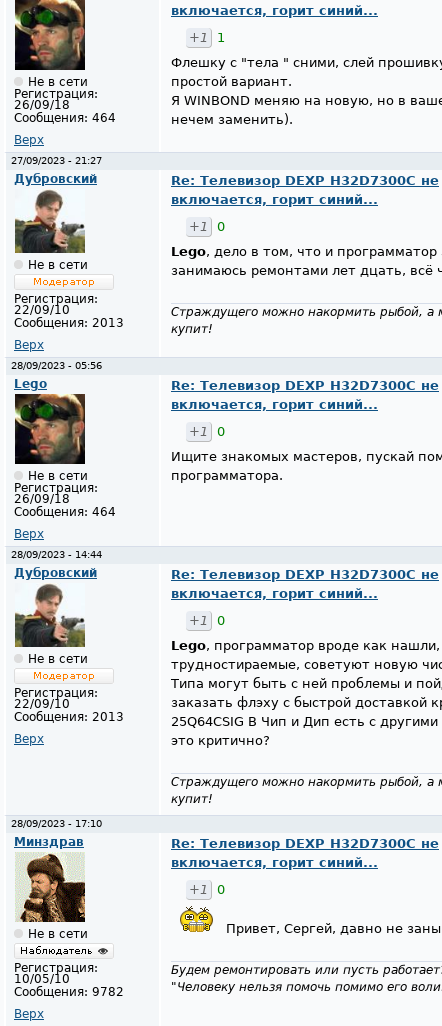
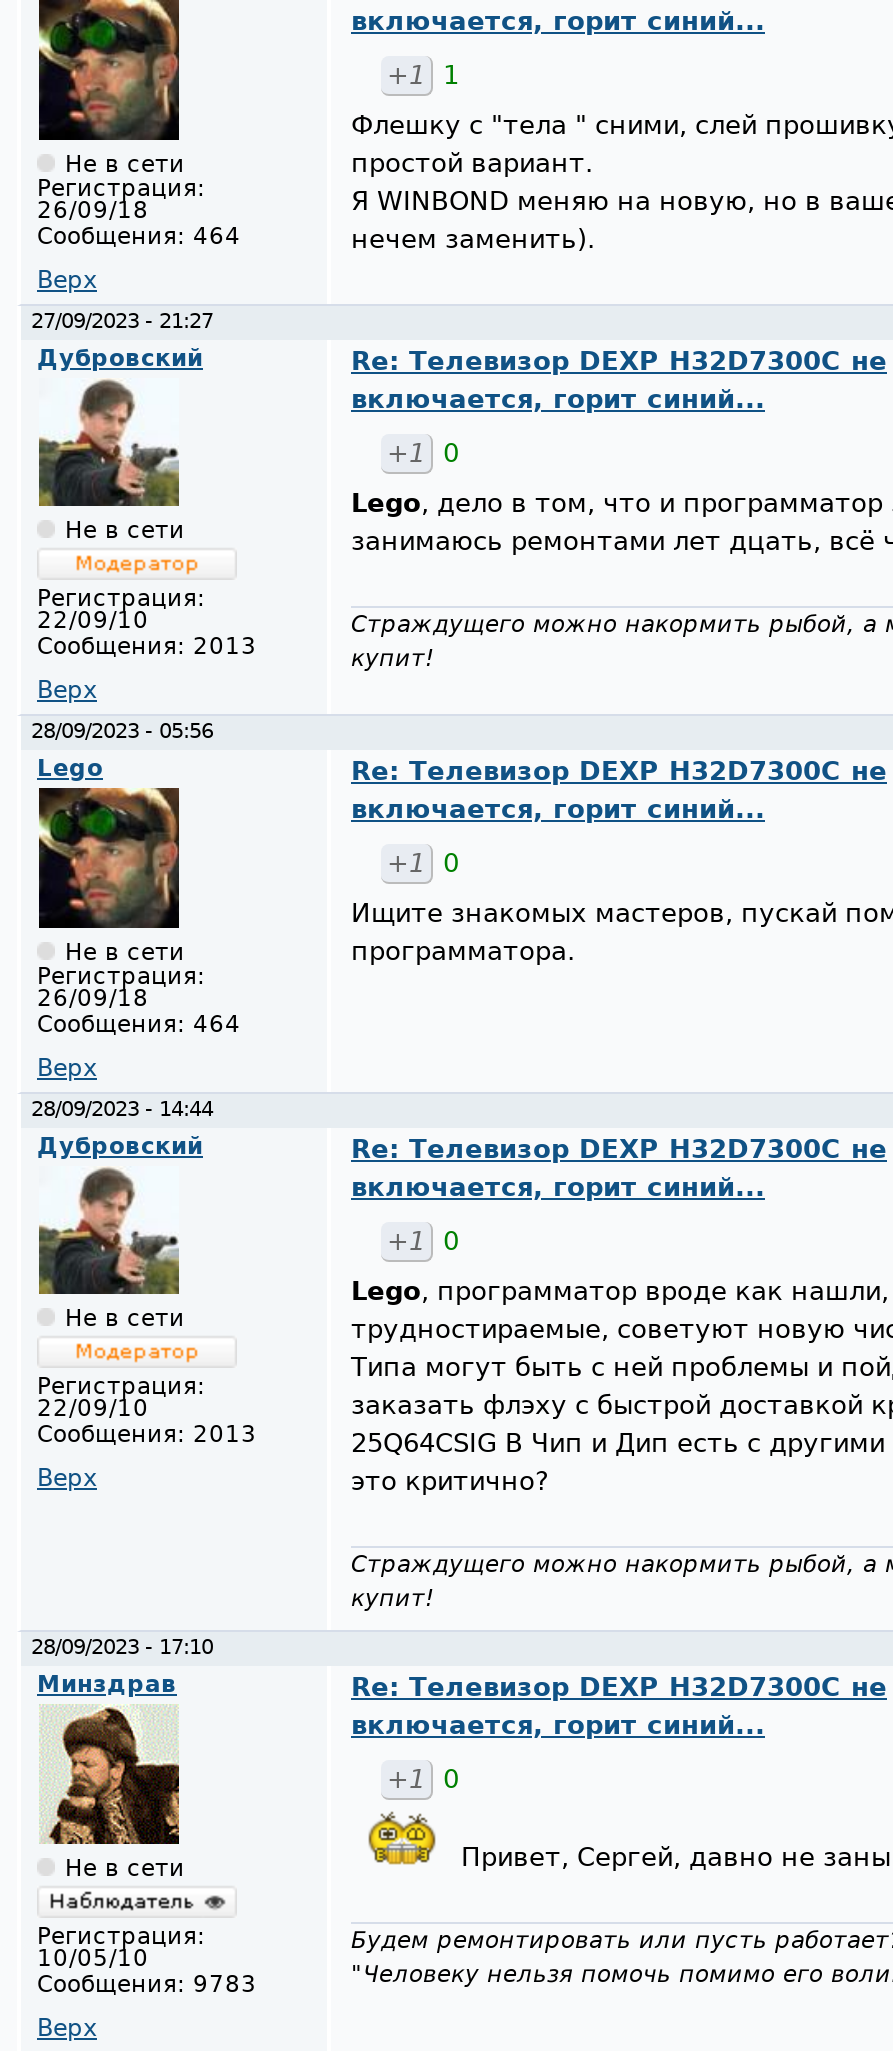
[14,985,124,999] Сообщения: 9782 -> [37,1970,257,1998] Сообщения: 9783

